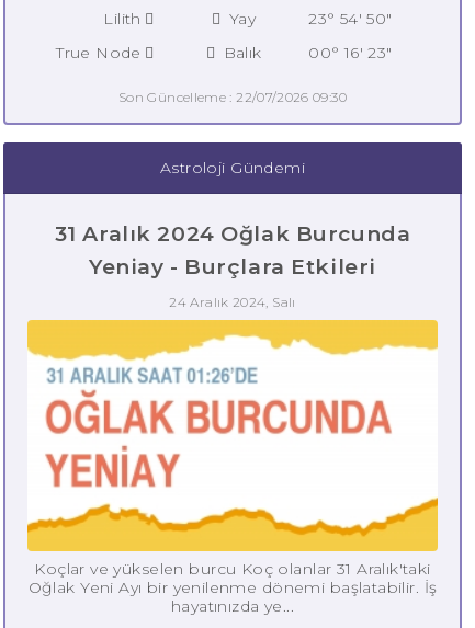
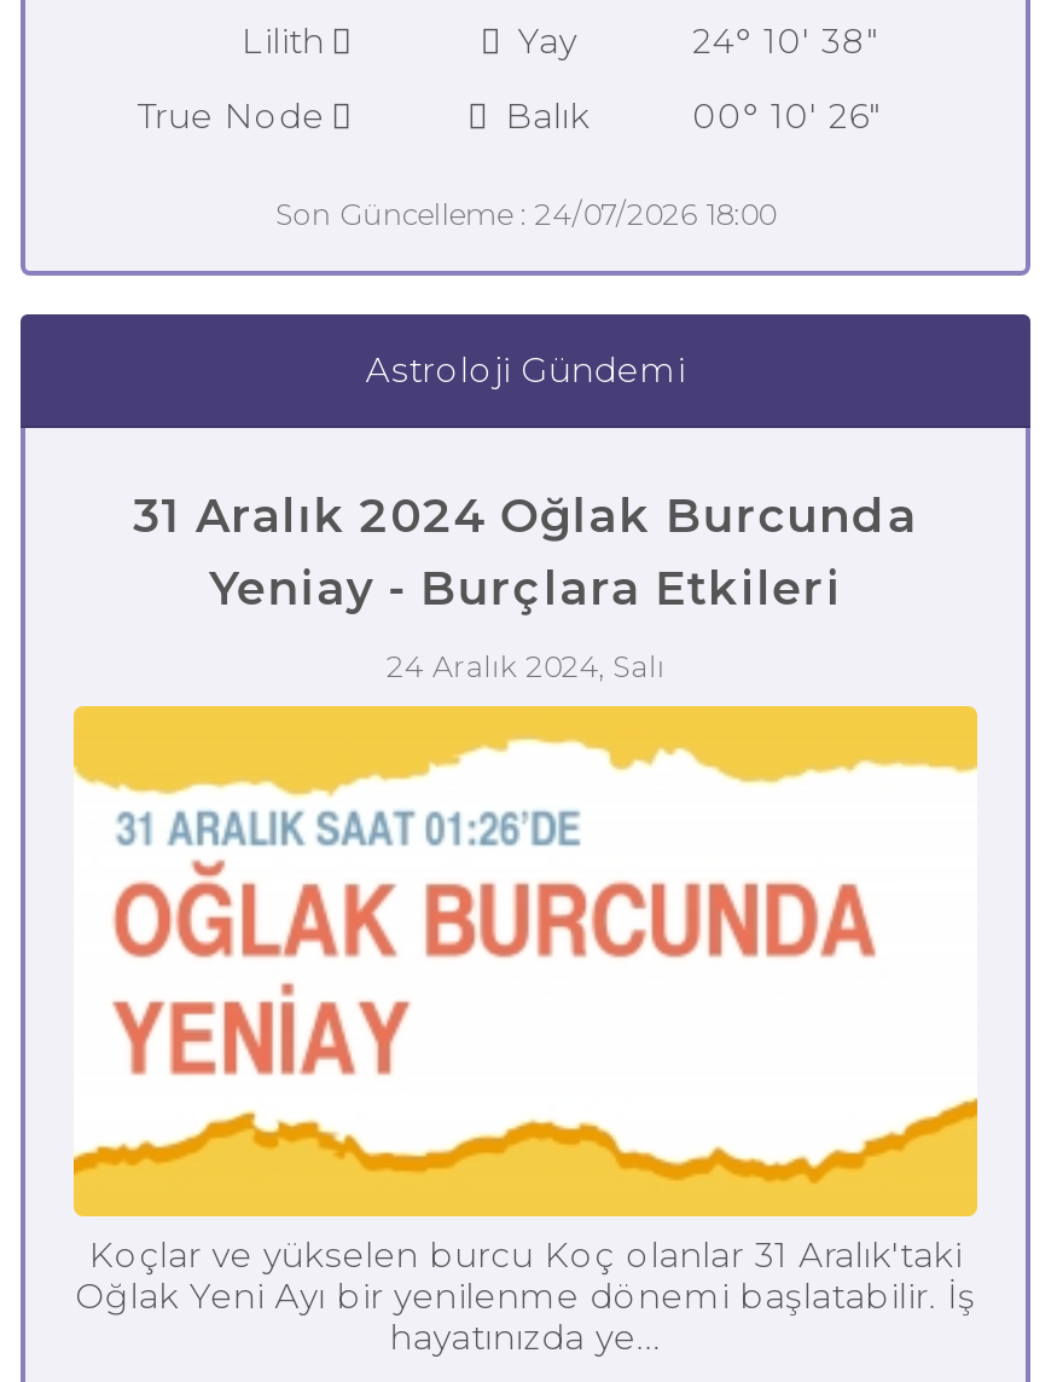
[308,8,392,28] 23° 54' 50" -> [692,18,880,62] 24° 10' 38"
[308,42,392,62] 00° 16' 23" -> [692,93,882,137] 00° 10' 26"
[118,88,347,105] Son Güncelleme : 22/07/2026 09:30 -> [275,195,775,231] Son Güncelleme : 24/07/2026 18:00

